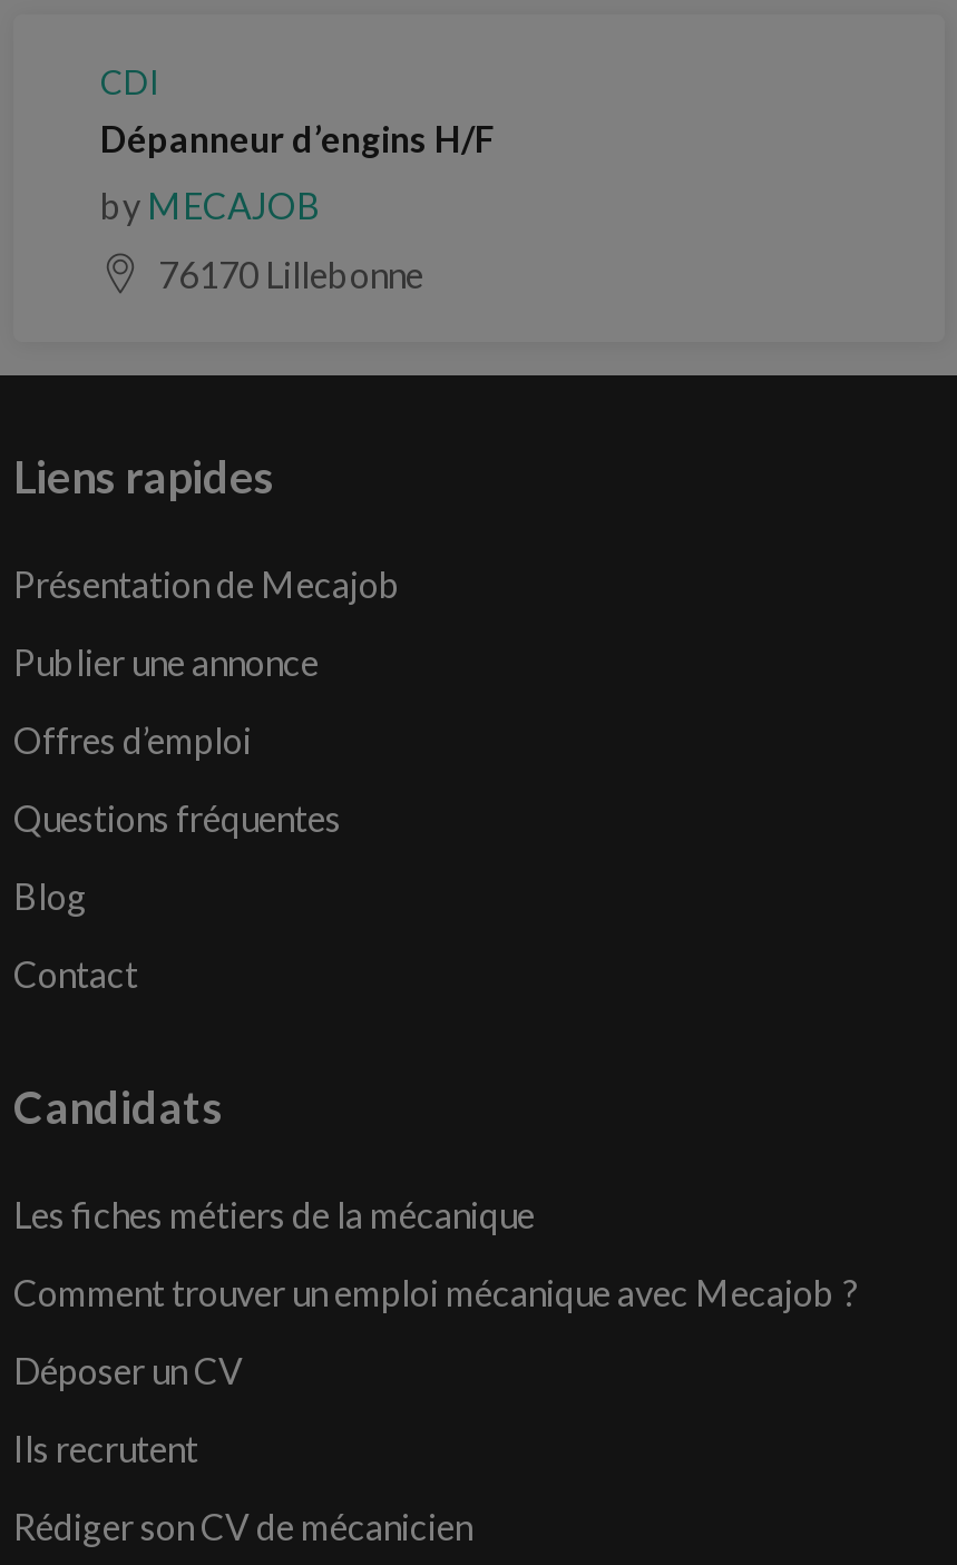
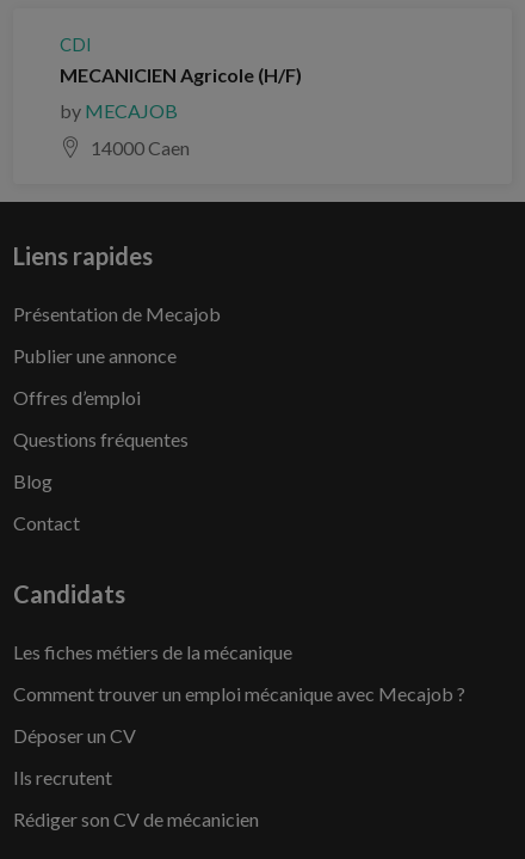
[100,117,495,159] Dépanneur d’engins H/F -> [60,63,302,86] MECANICIEN Agricole (H/F)
[158,253,423,295] 76170 Lillebonne -> [91,136,190,159] 14000 Caen

